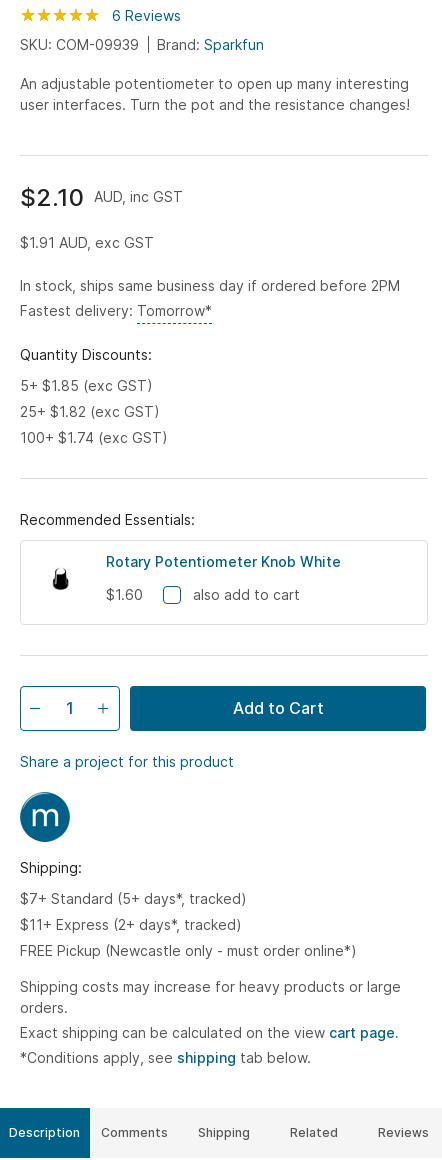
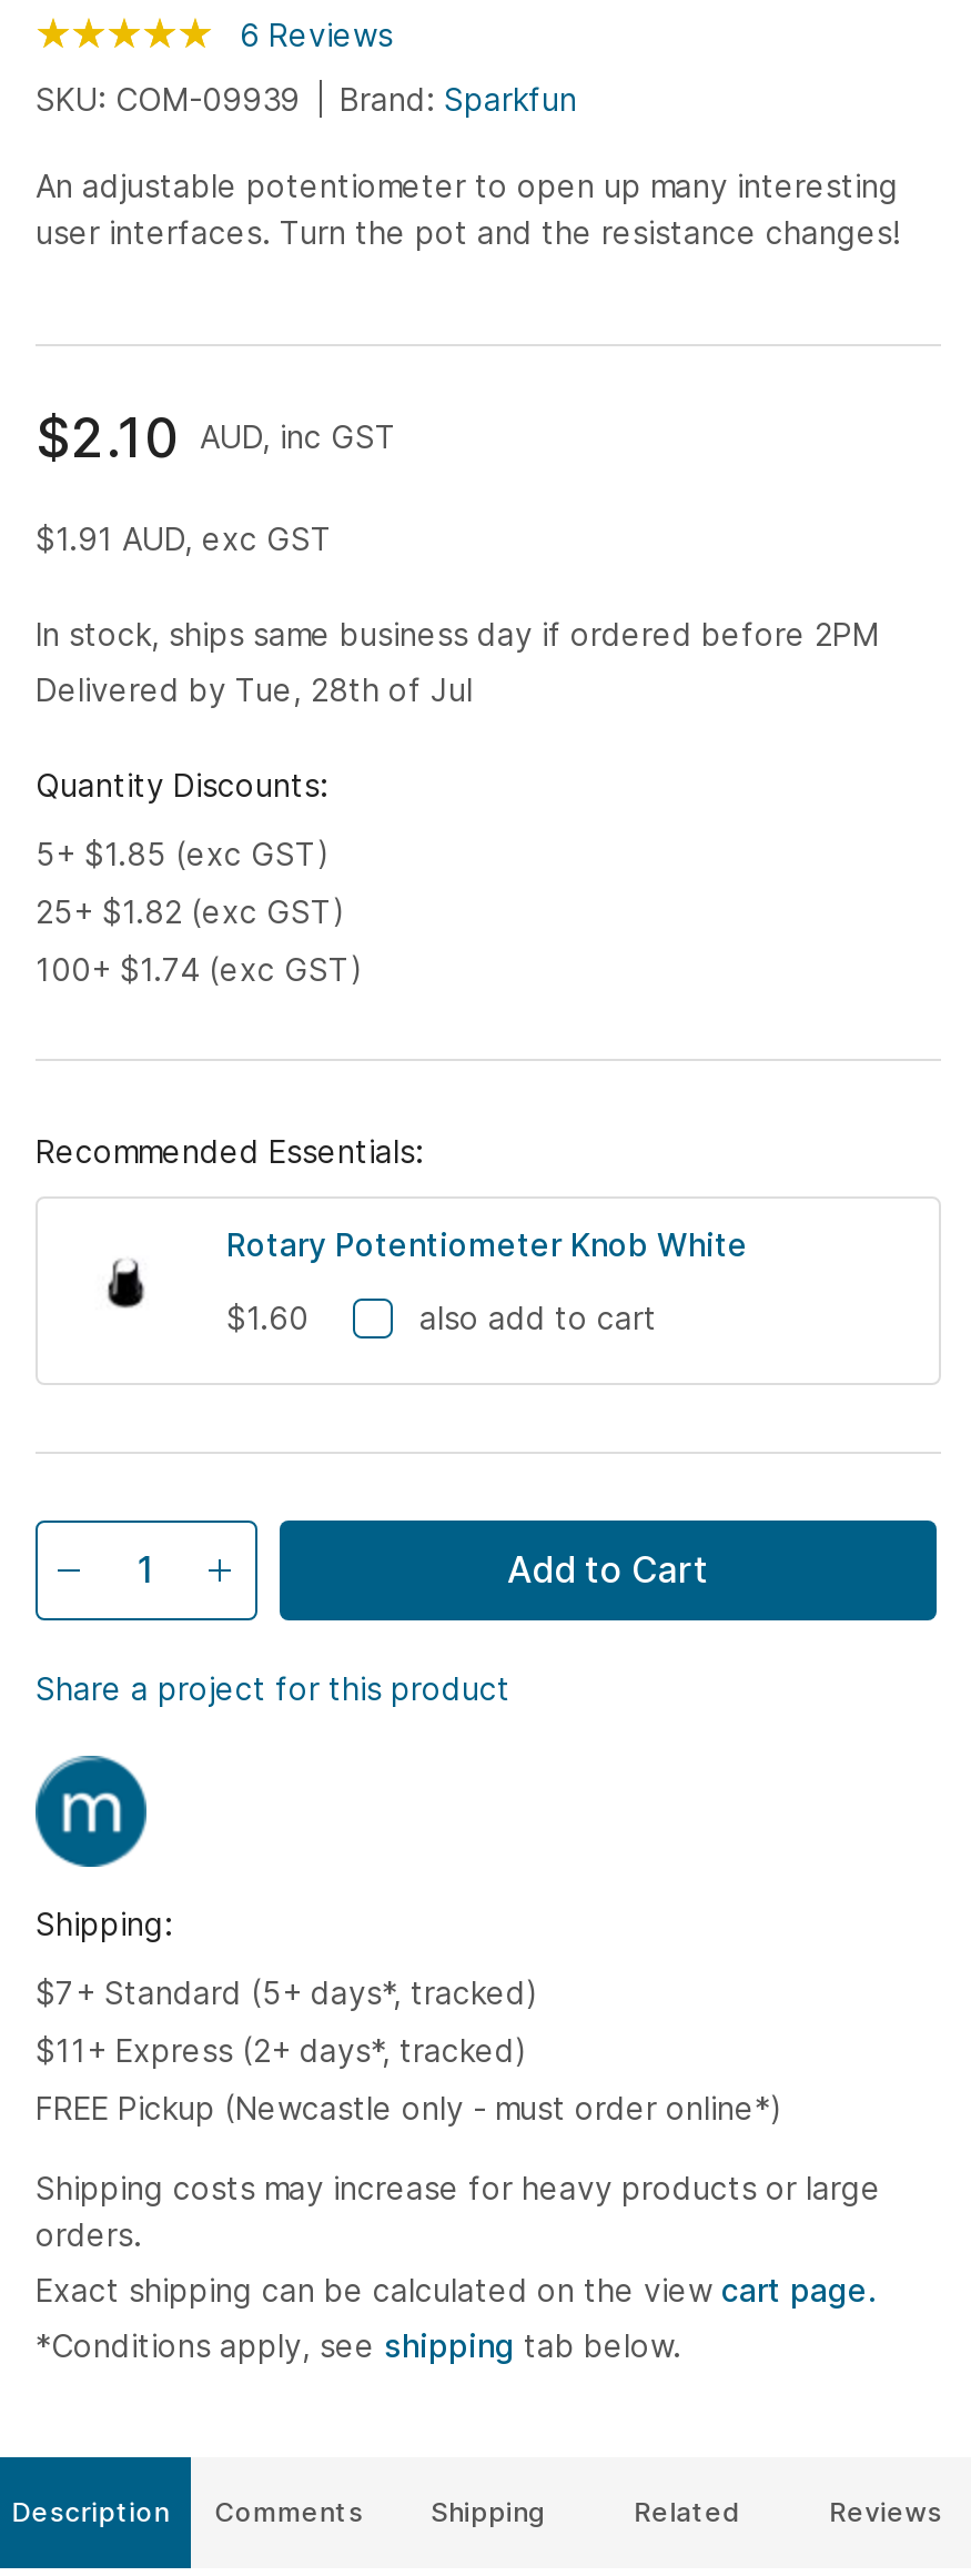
[20,302,212,319] Fastest delivery: Tomorrow* -> [36,670,473,707] Delivered by Tue, 28th of Jul

